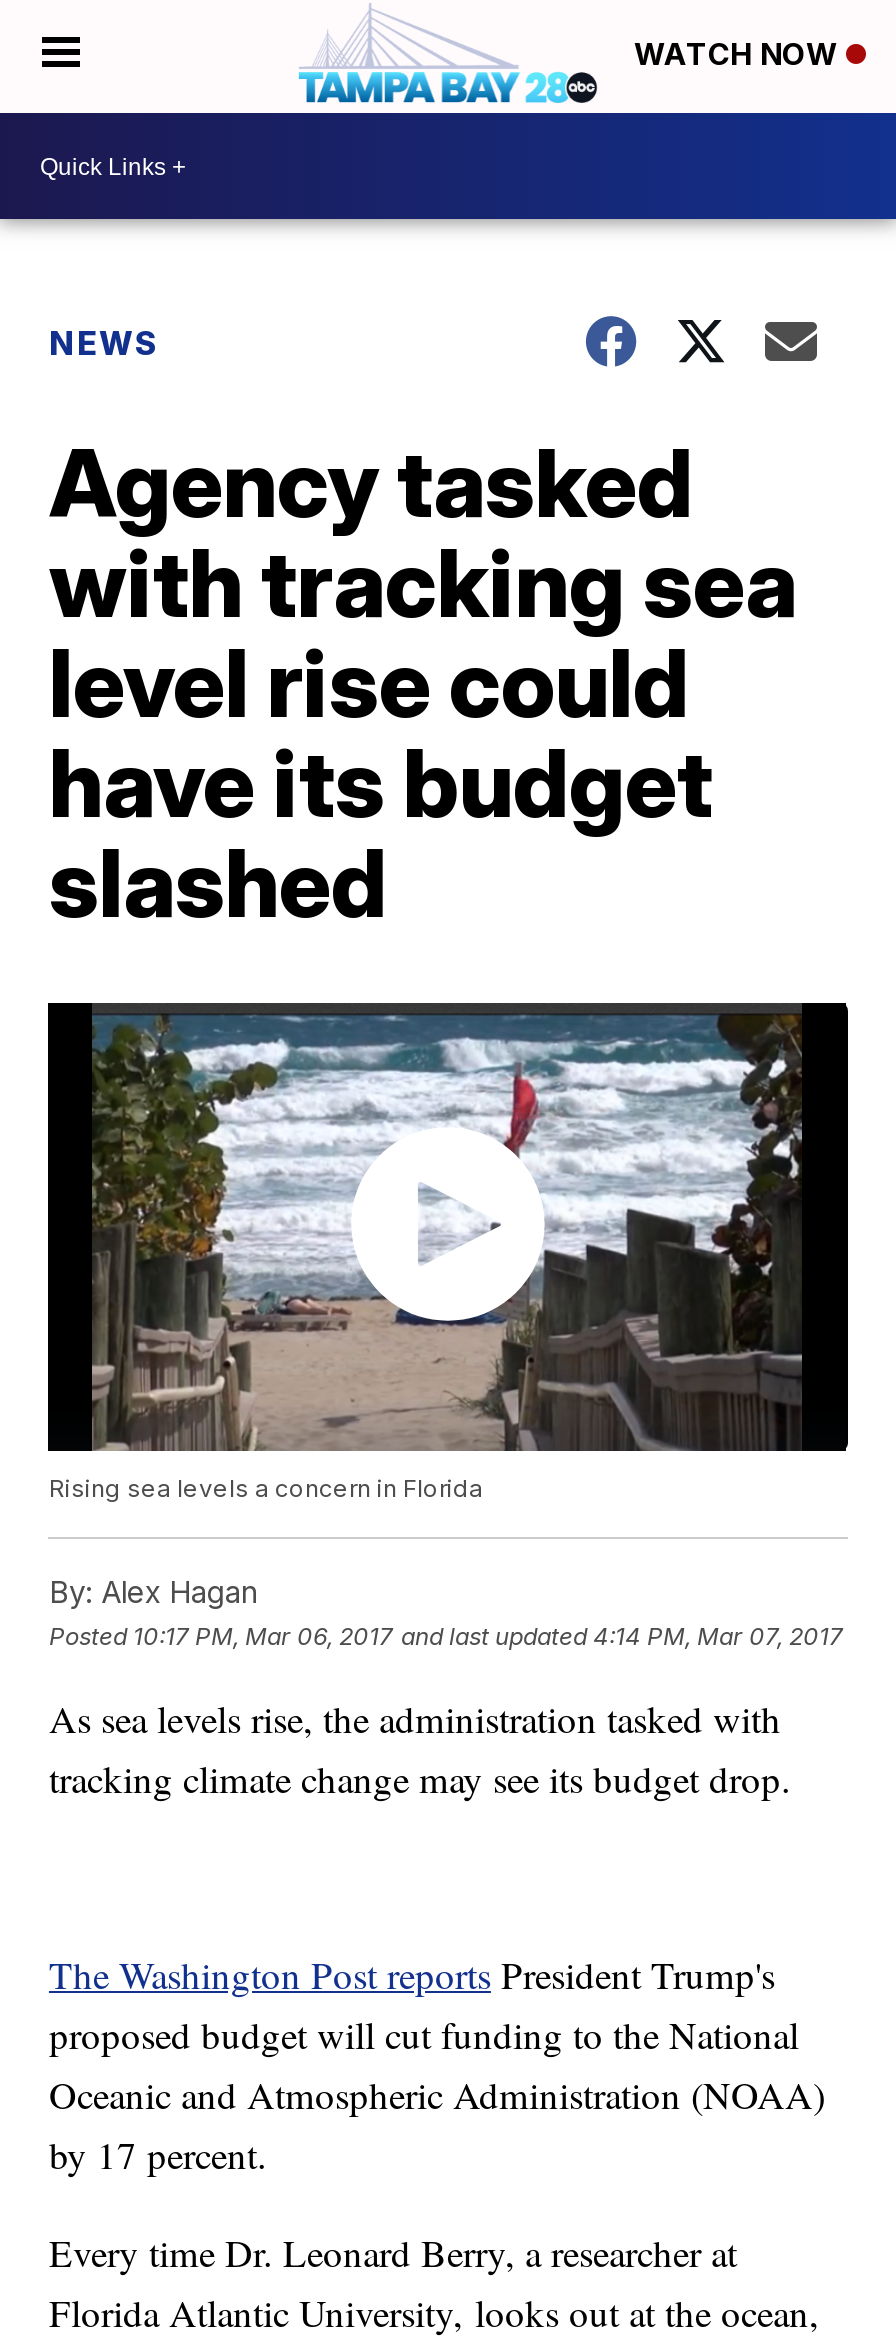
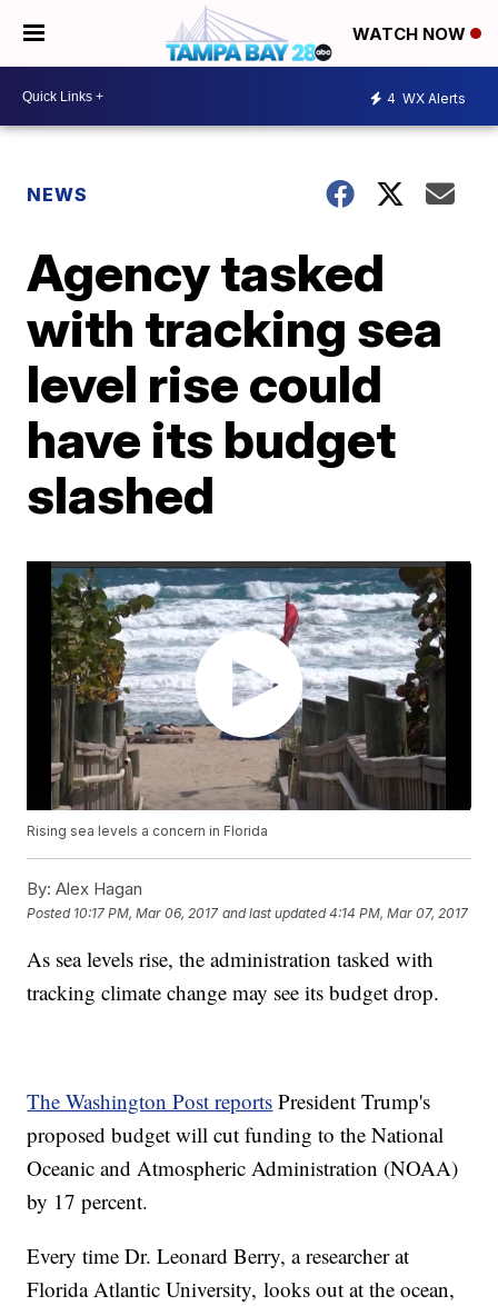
none -> [387,89,466,106] 4 WX Alerts

